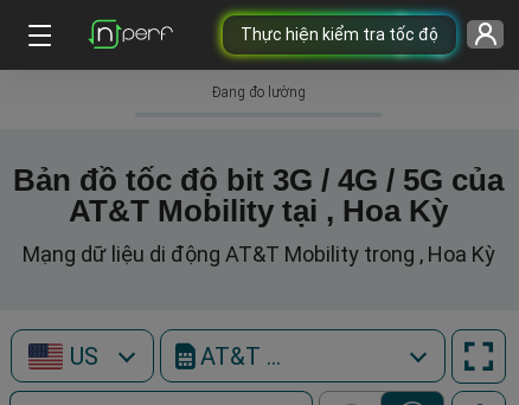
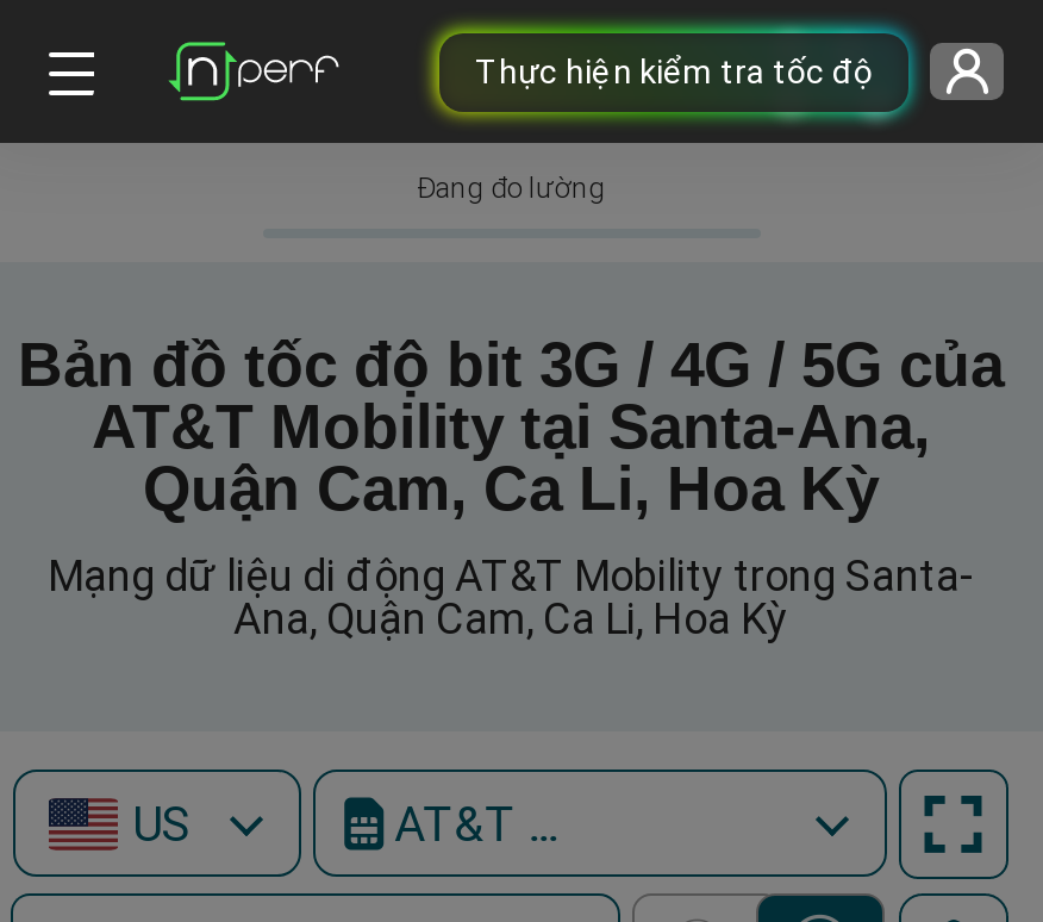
[22,193,495,266] AT&T Mobility tại , Hoa Kỳ | Mạng dữ liệu di động AT&T Mobility trong , Hoa Kỳ -> [48,391,974,643] AT&T Mobility tại Santa-Ana, | Quận Cam, Ca Li, Hoa Kỳ | Mạng dữ liệu di động AT&T Mobility trong Santa- | Ana, Quận Cam, Ca Li, Hoa Kỳ

